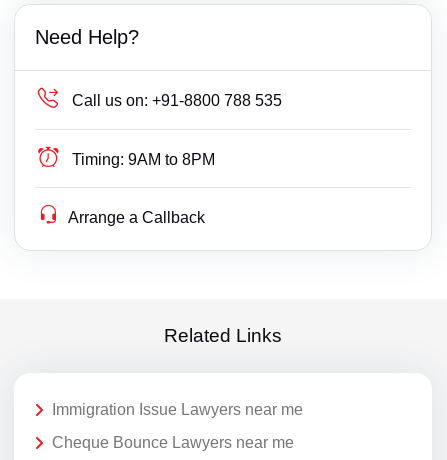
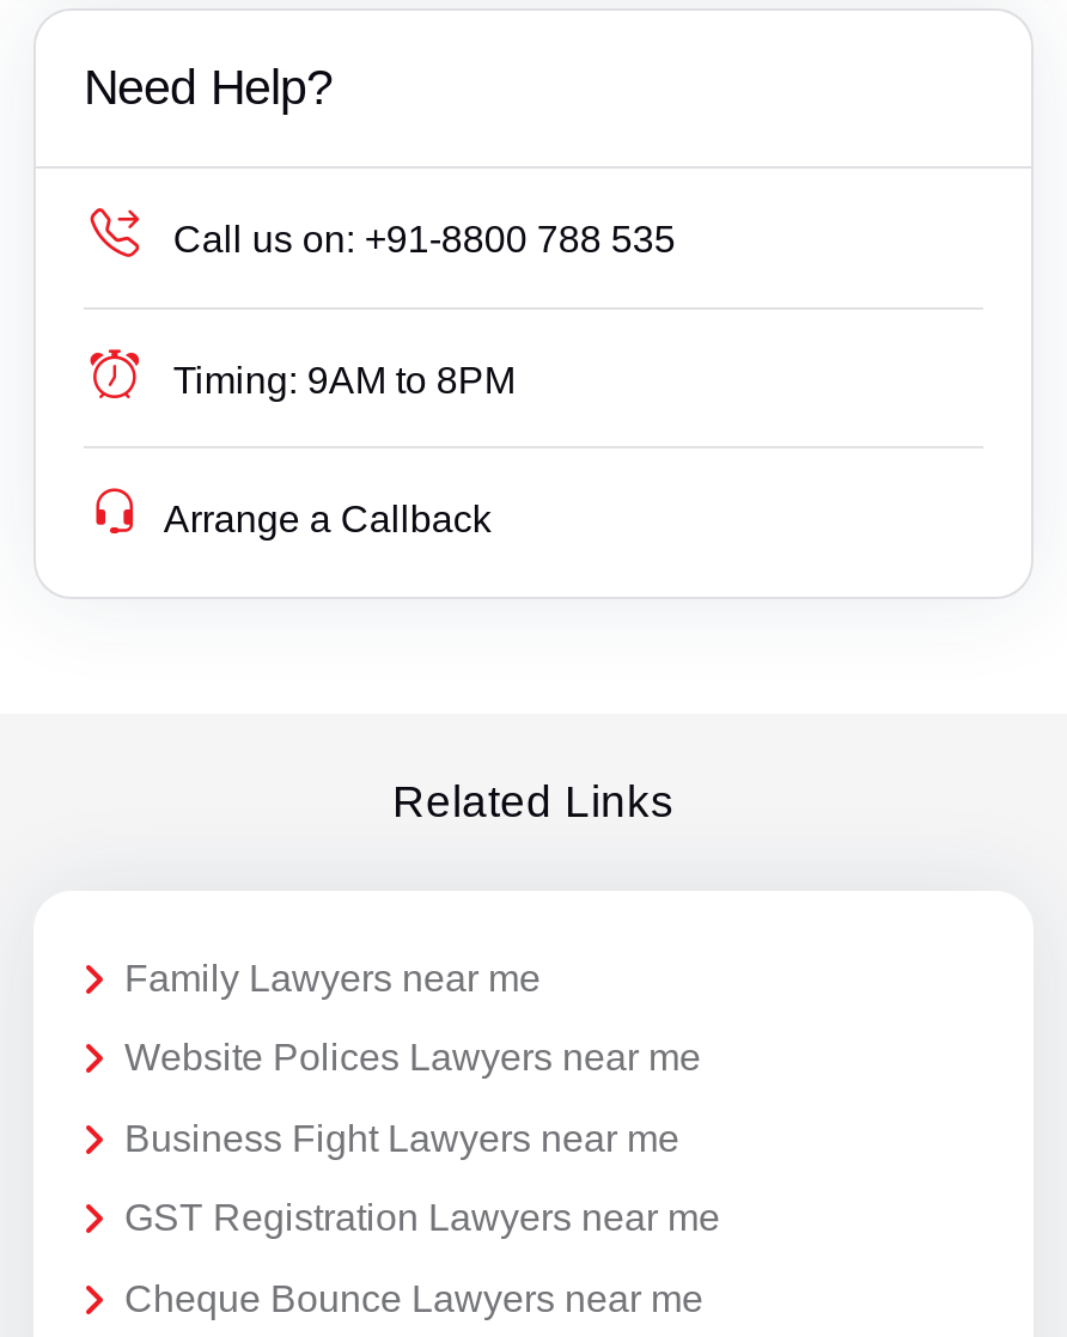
[52,401,303,418] Immigration Issue Lawyers near me -> [124,957,720,1239] Family Lawyers near me | Website Polices Lawyers near me | Business Fight Lawyers near me | GST Registration Lawyers near me

